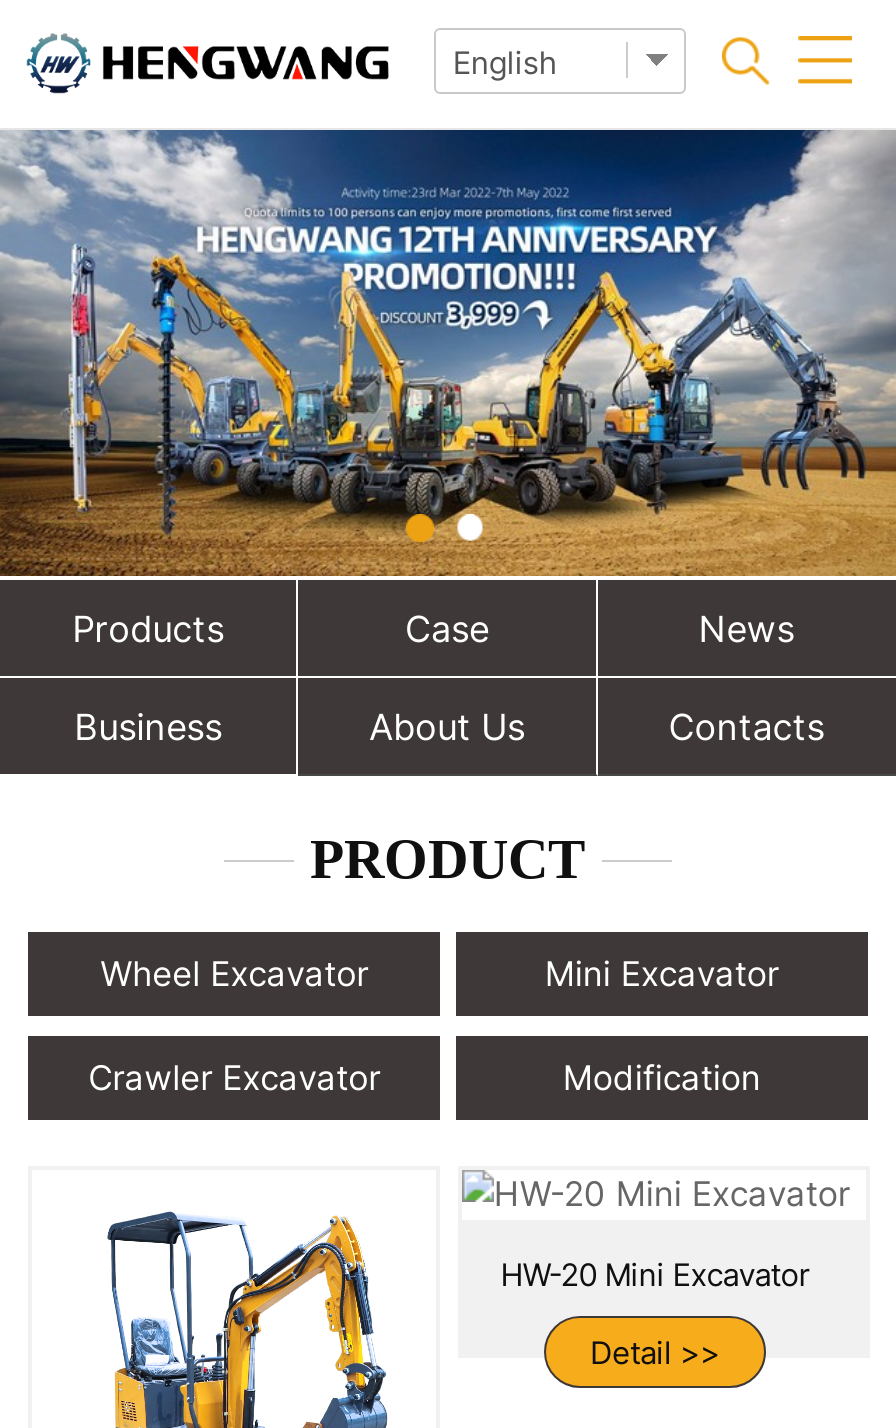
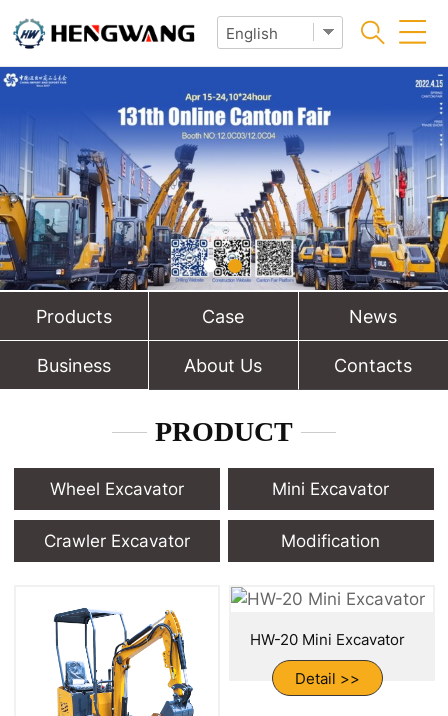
[6,128,890,578] [image] -> [3,66,445,291] [image]

